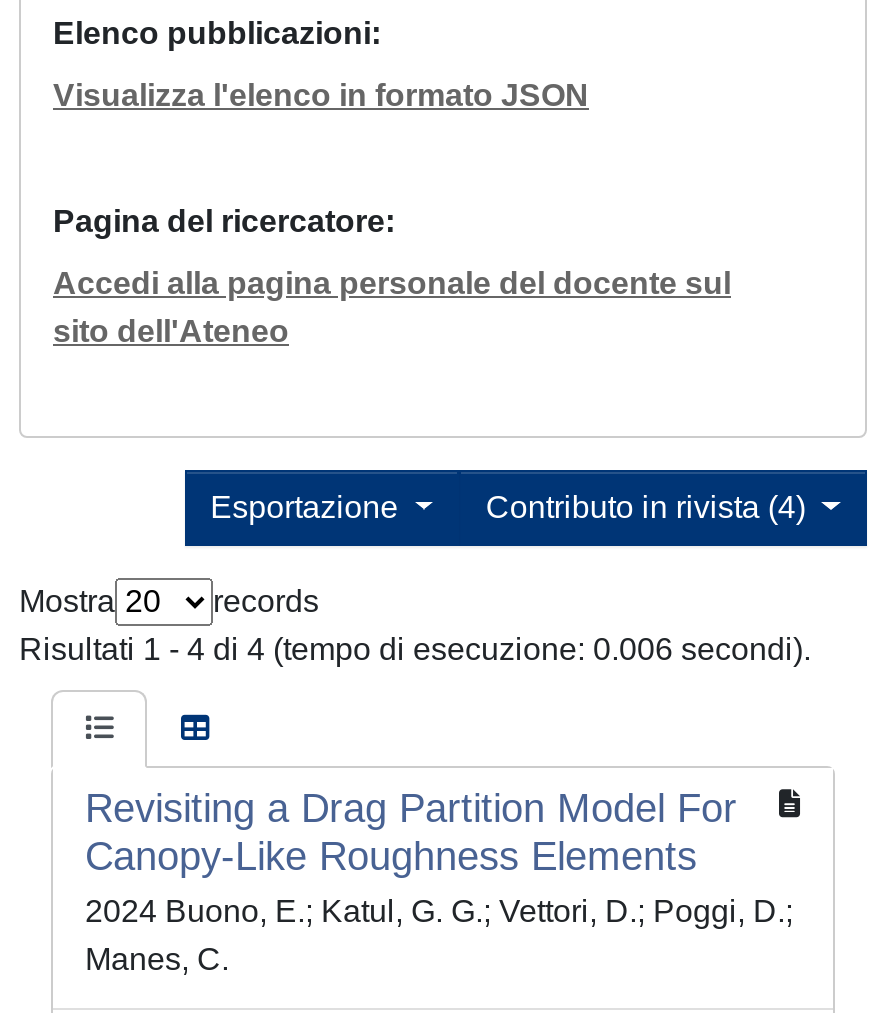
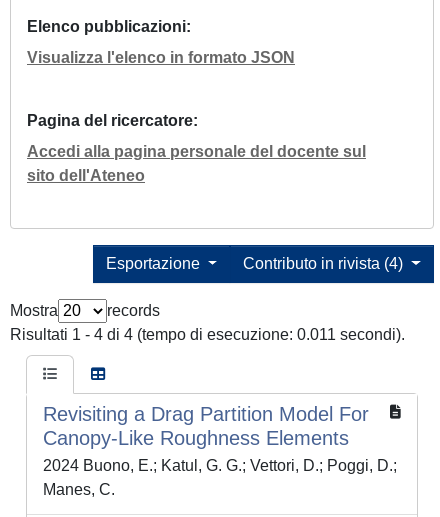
[19,633,811,667] Risultati 1 - 4 di 4 (tempo di esecuzione: 0.006 secondi). -> [10,326,405,343] Risultati 1 - 4 di 4 (tempo di esecuzione: 0.011 secondi).

